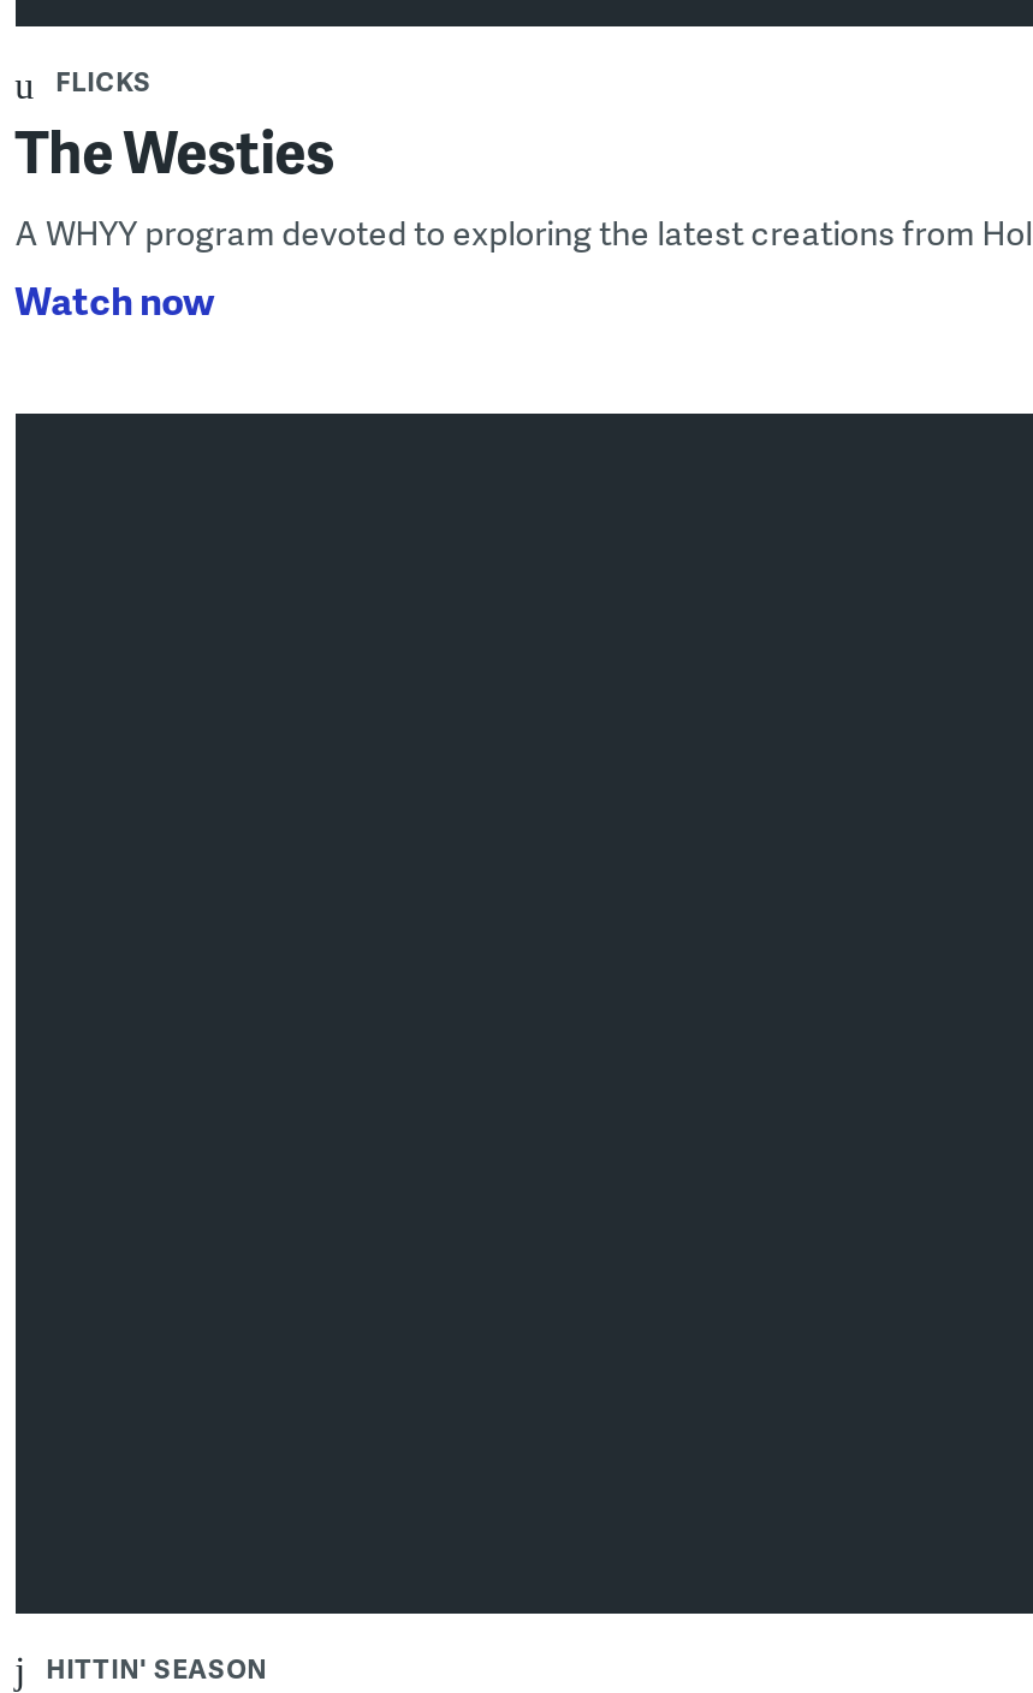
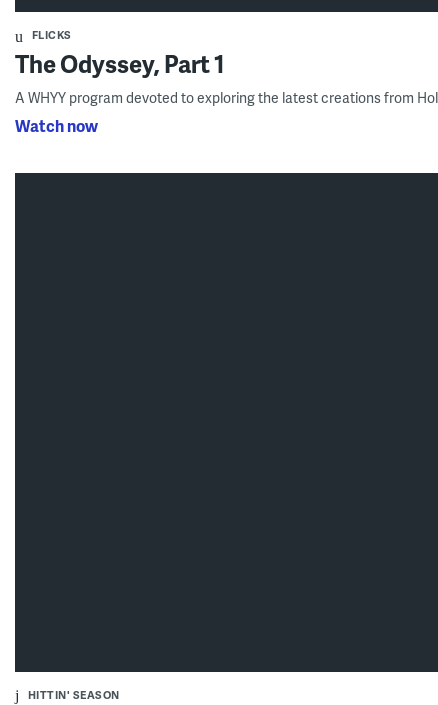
[15,112,335,191] The Westies -> [15,47,225,80] The Odyssey, Part 1

